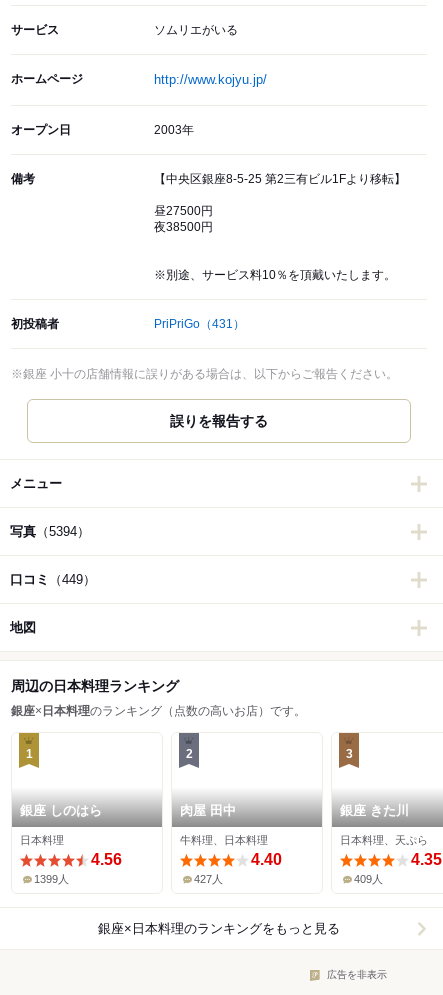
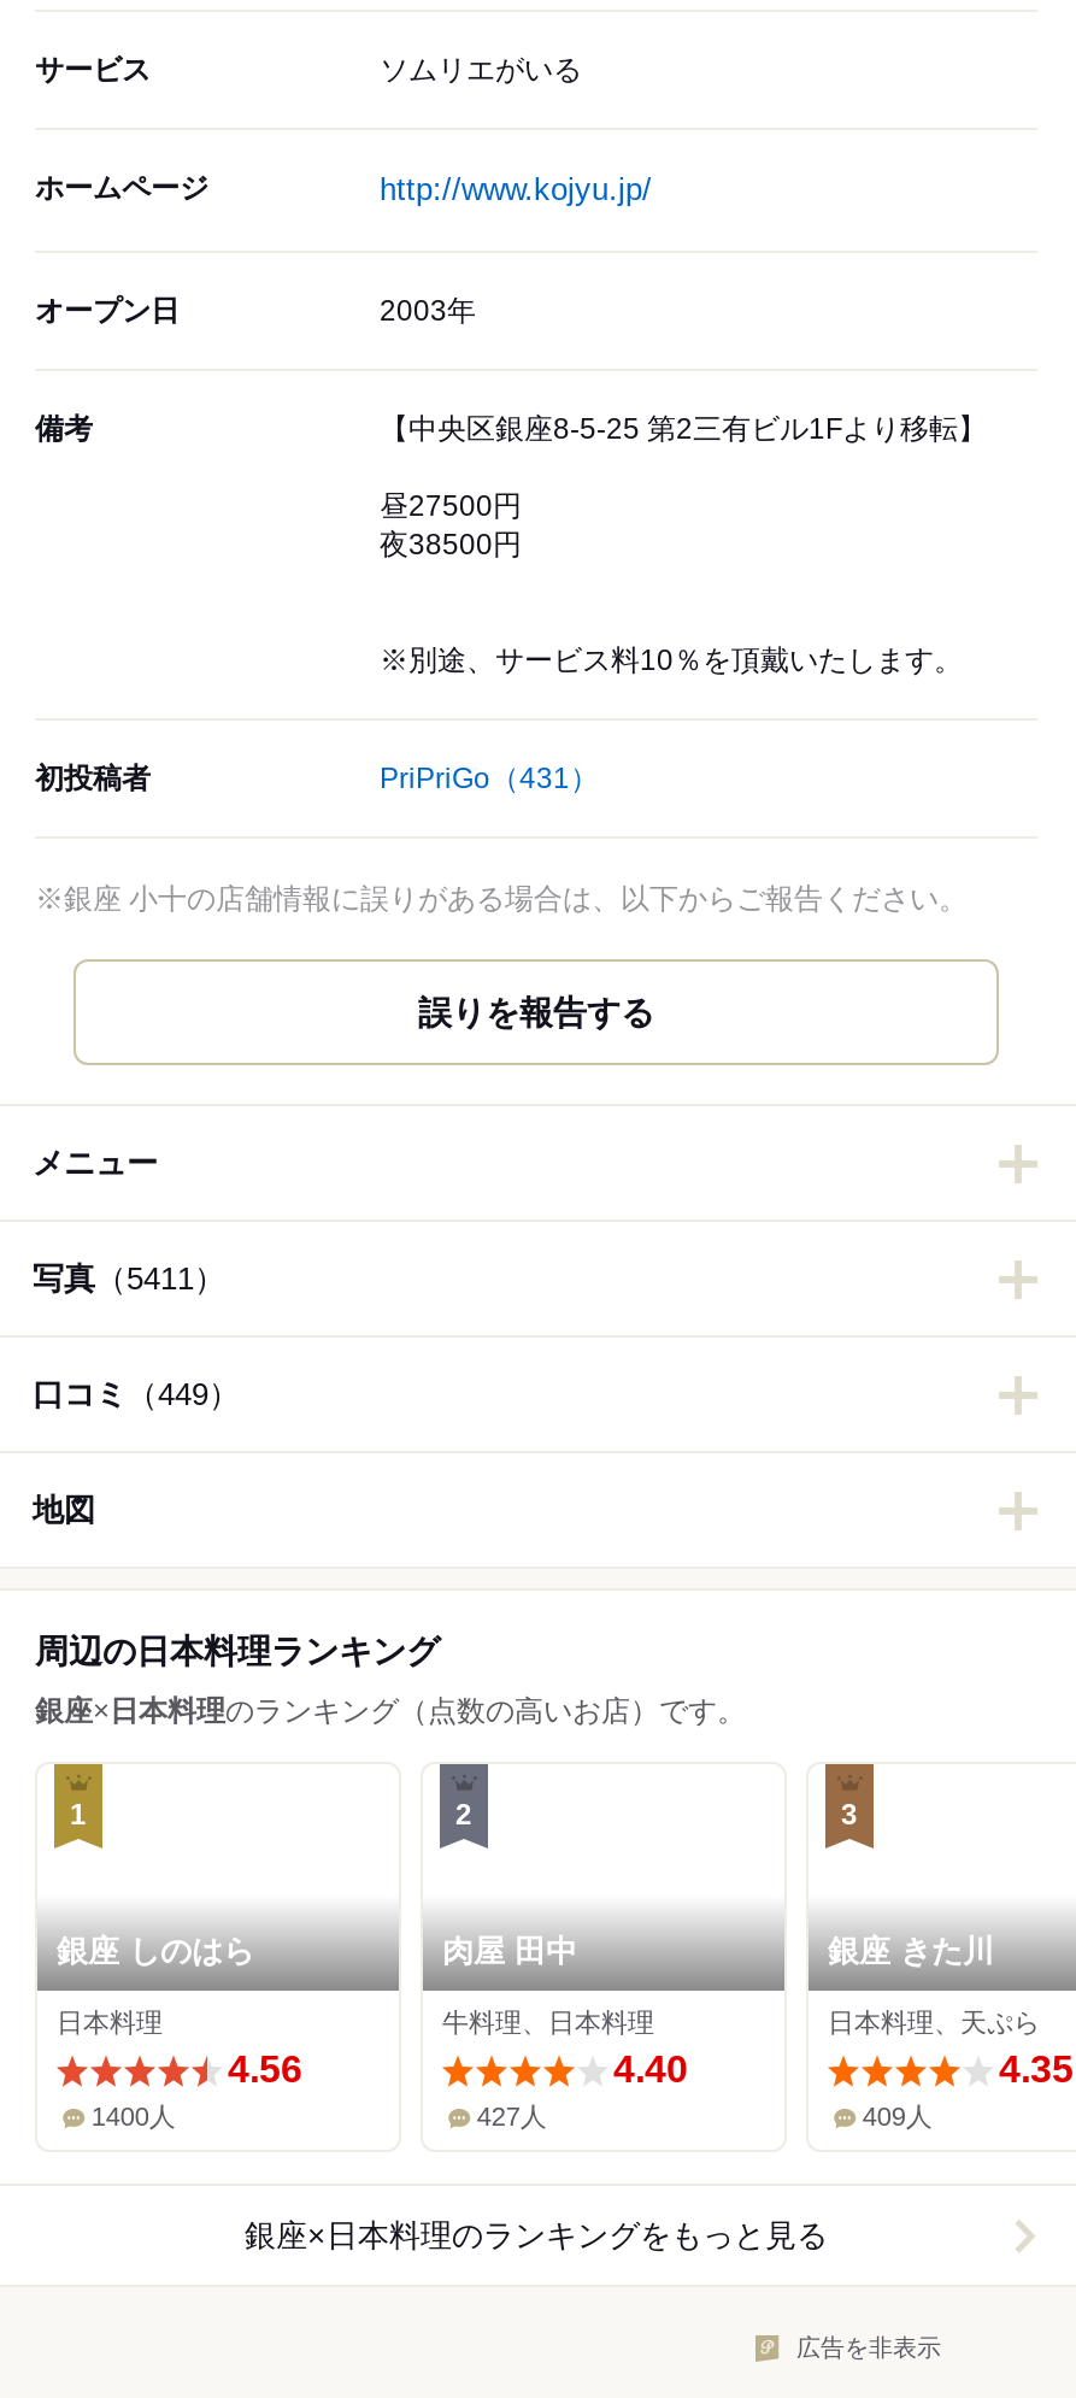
[10,524,90,539] 写真（5394） -> [33,1261,225,1297] 写真（5411）
[34,873,69,885] 1399人 -> [91,2102,176,2131] 1400人

